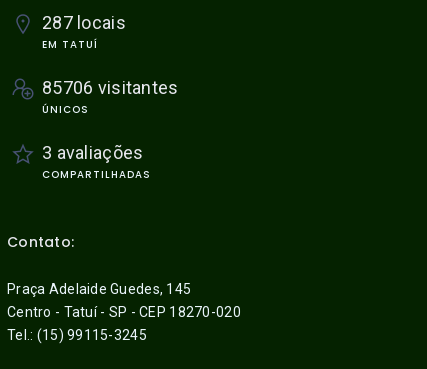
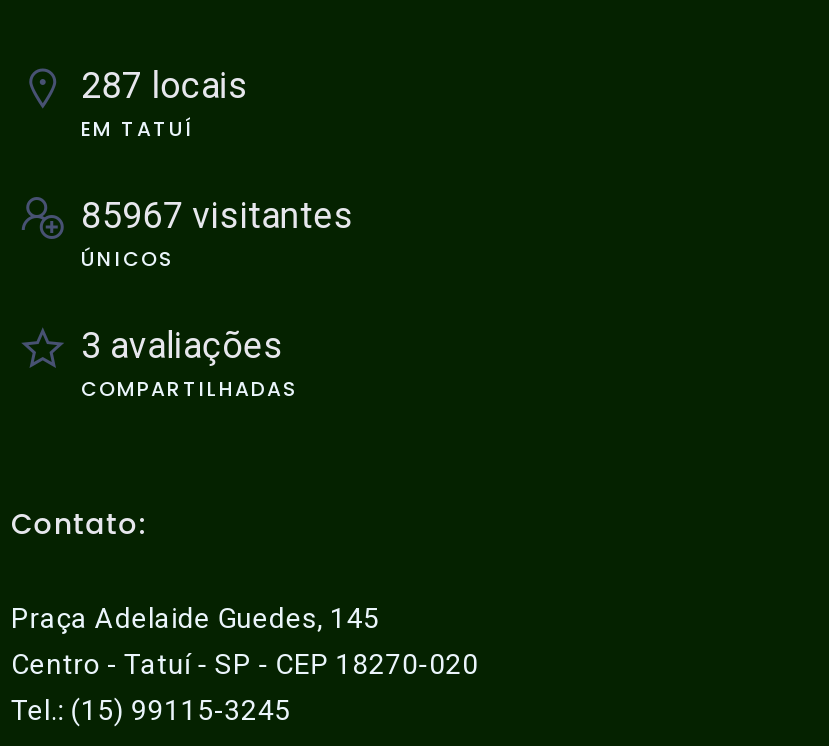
[42,77,178,98] 85706 visitantes -> [81,194,354,236] 85967 visitantes

